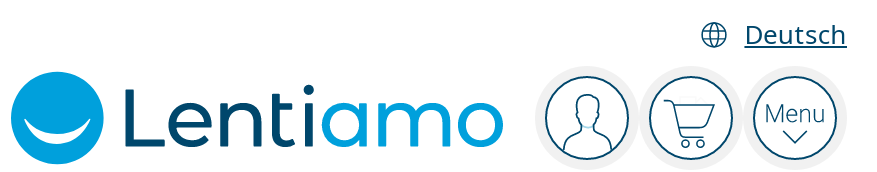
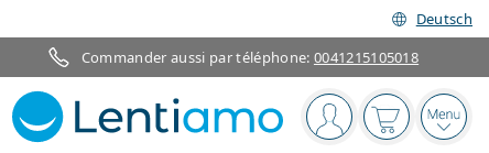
none -> [81,47,419,67] Commander aussi par téléphone: 0041215105018

